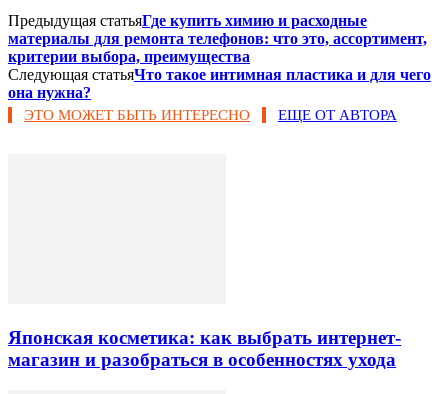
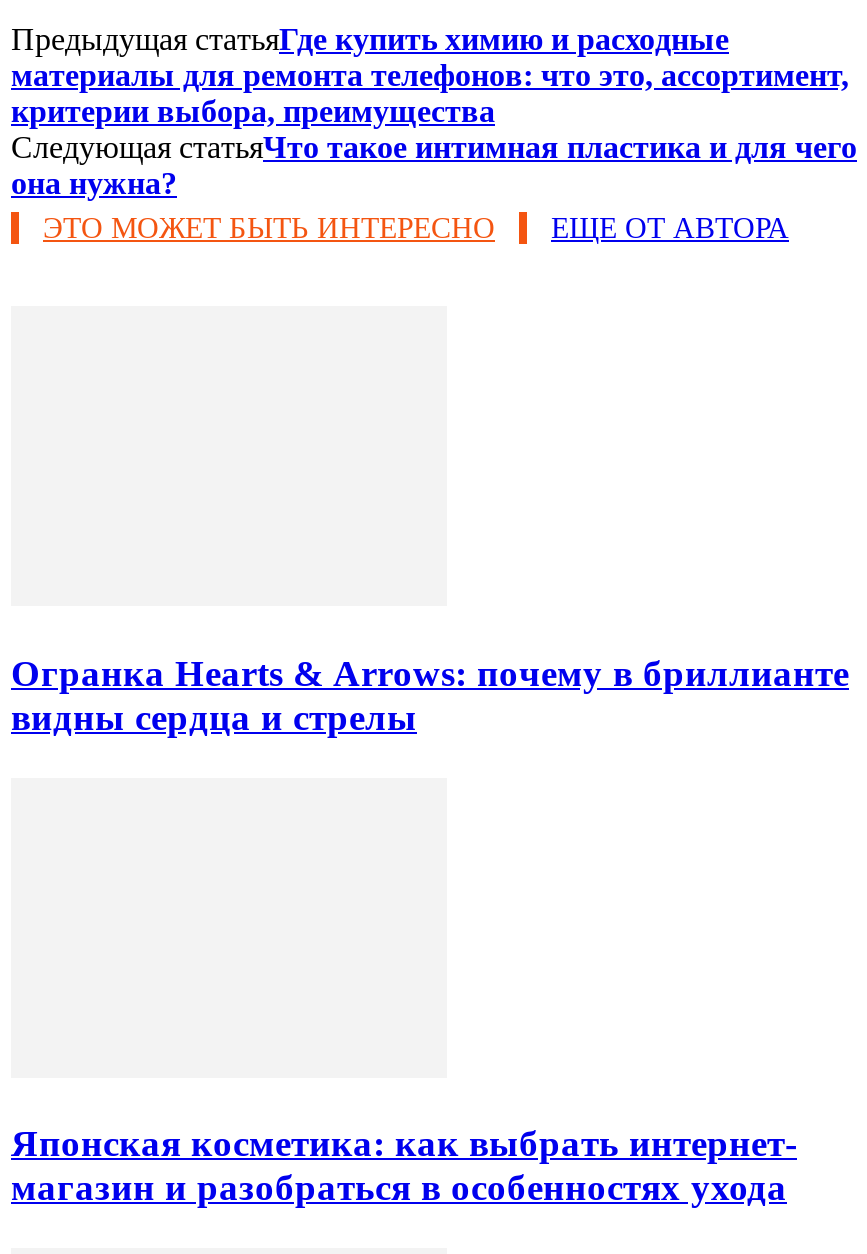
none -> [11,652,849,738] Огранка Hearts & Arrows: почему в бриллианте | видны сердца и стрелы

